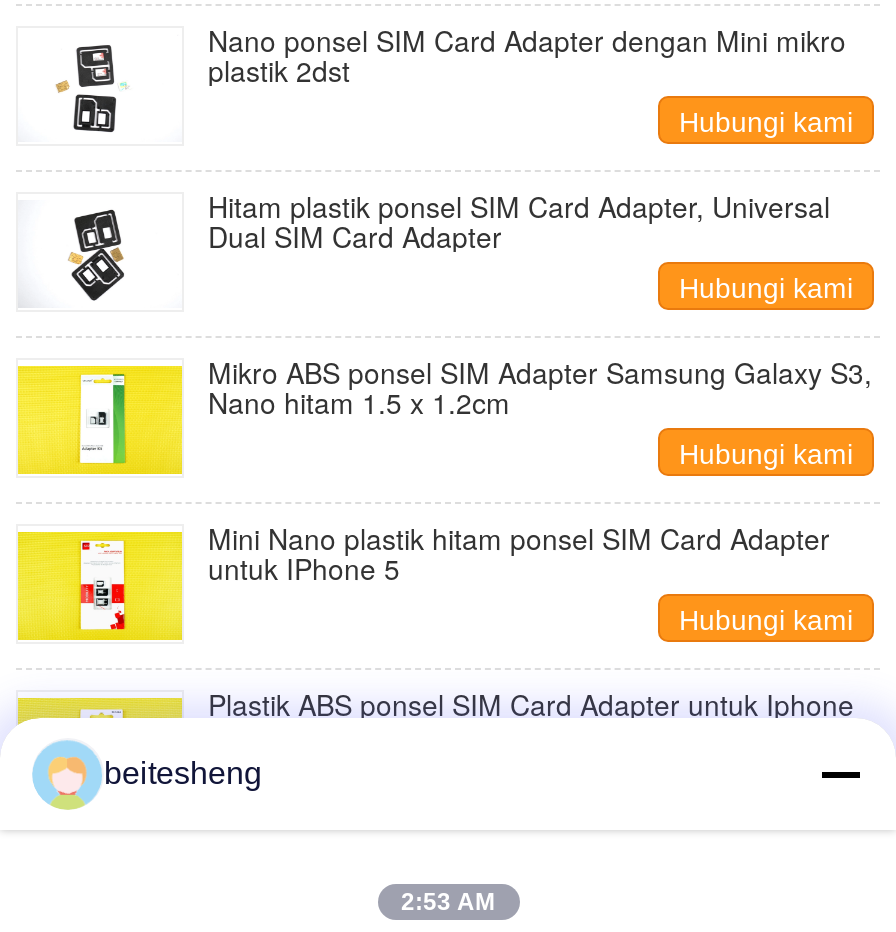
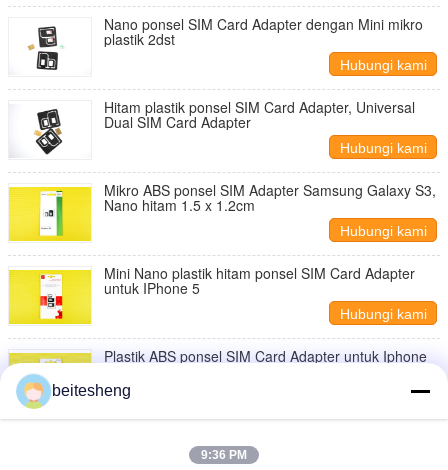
[401,888,495,916] 2:53 AM -> [201,448,247,462] 9:36 PM

